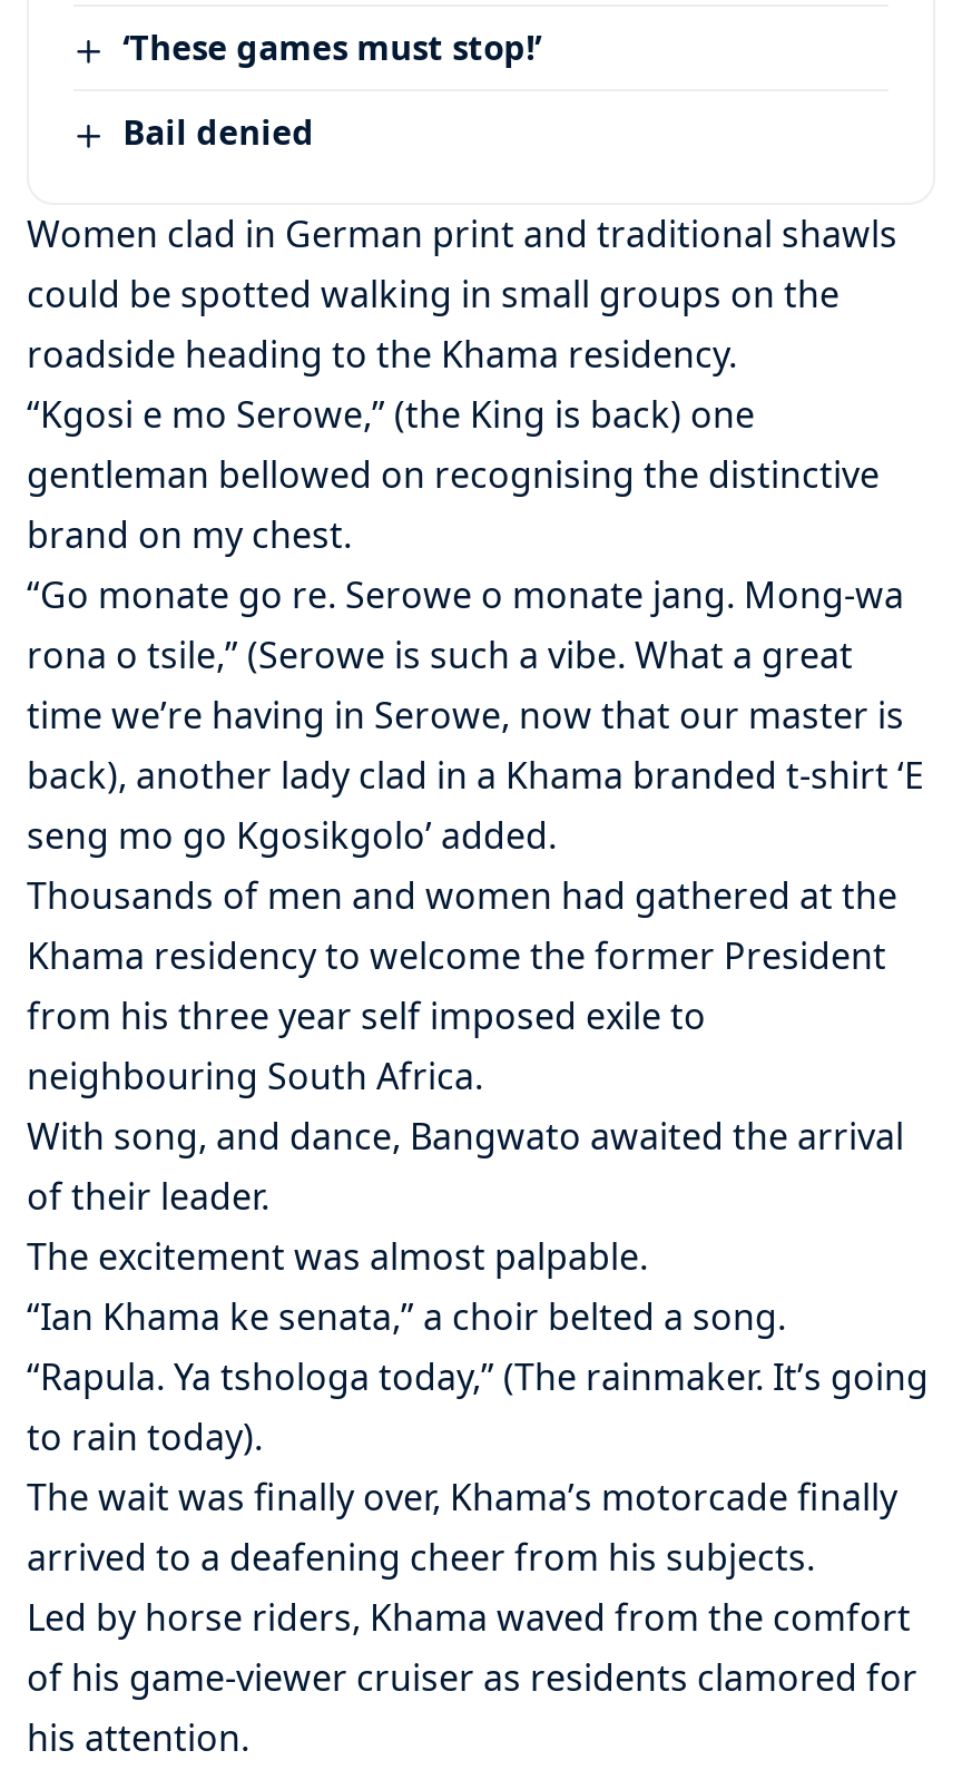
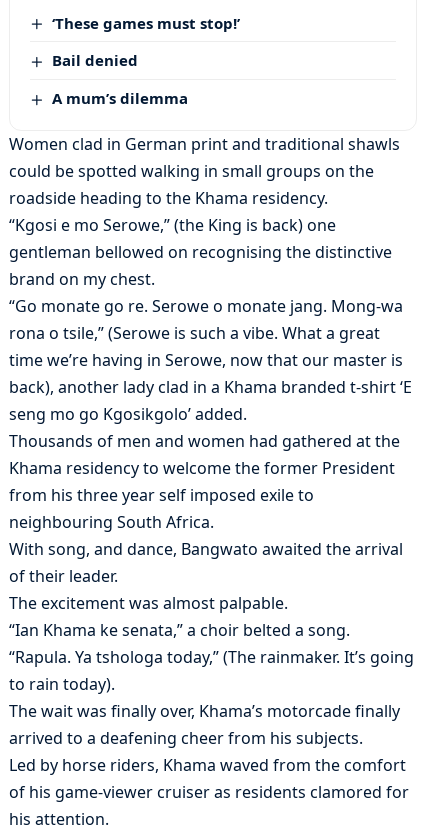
none -> [52,88,188,108] A mum’s dilemma

